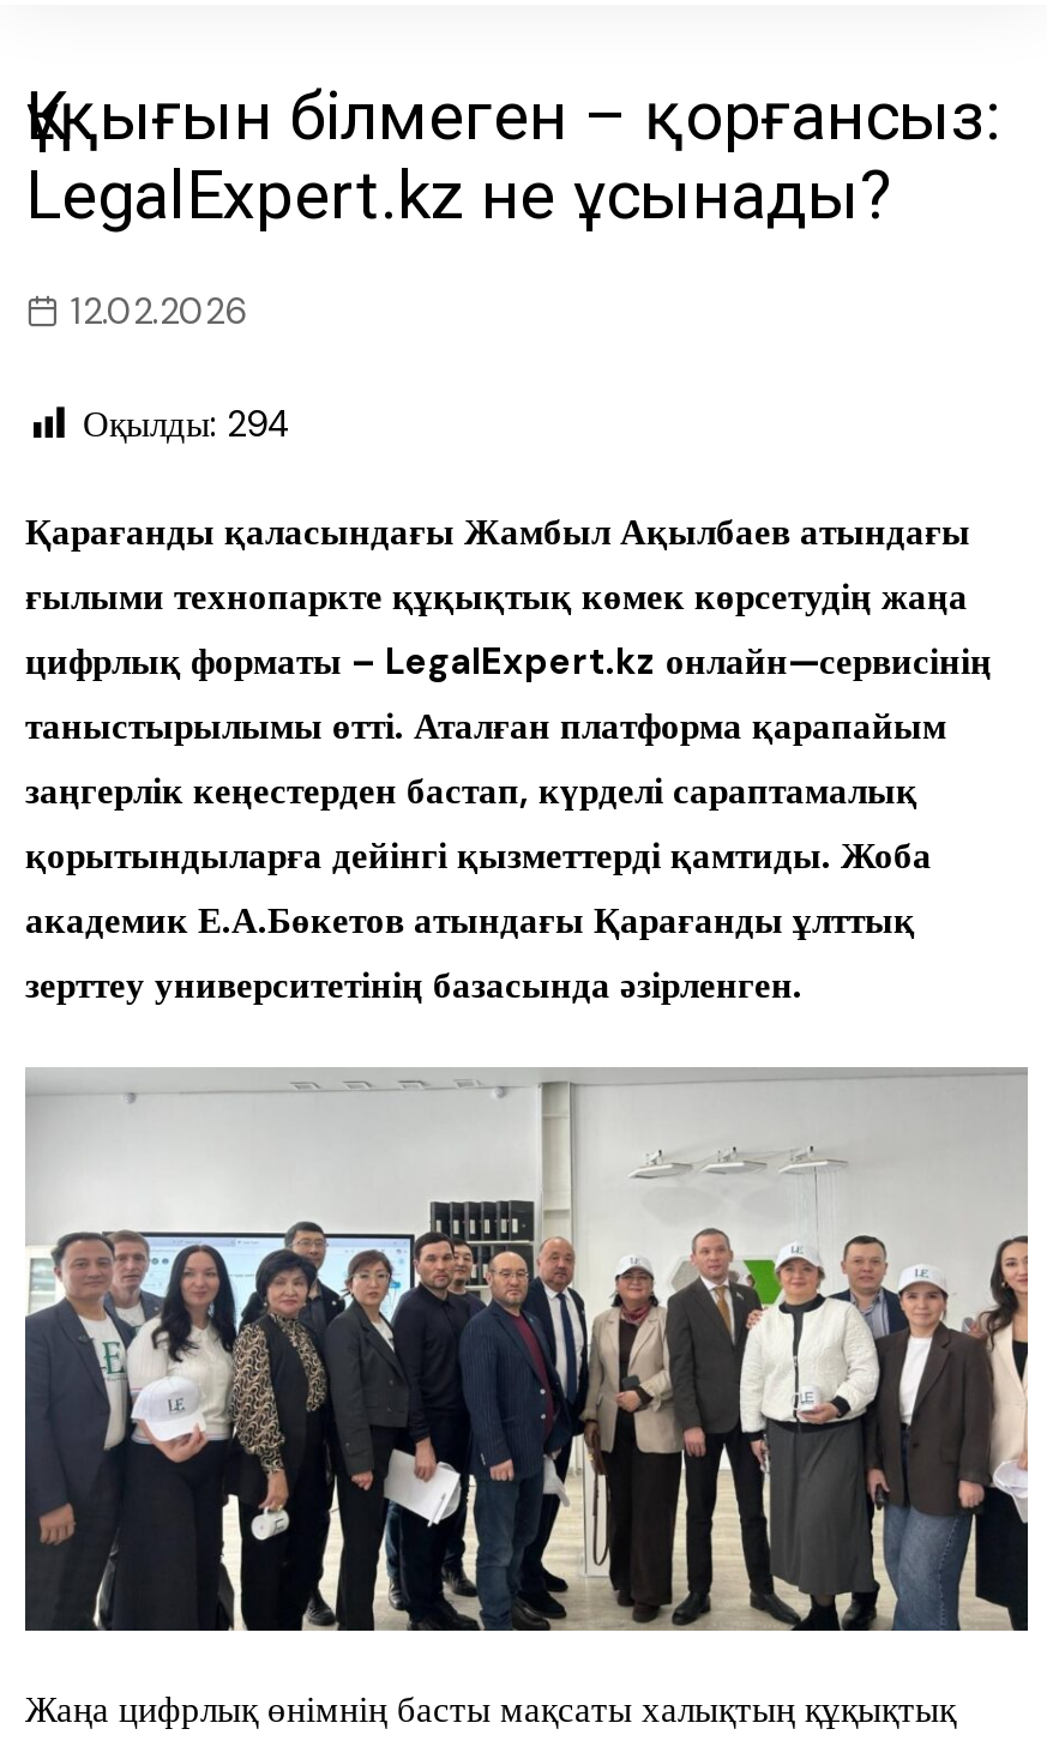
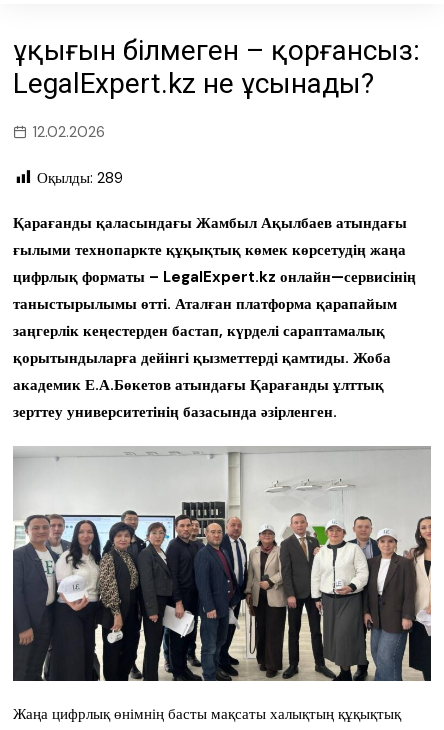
[83,400,291,447] Оқылды: 294 -> [37,168,123,188] Оқылды: 289

